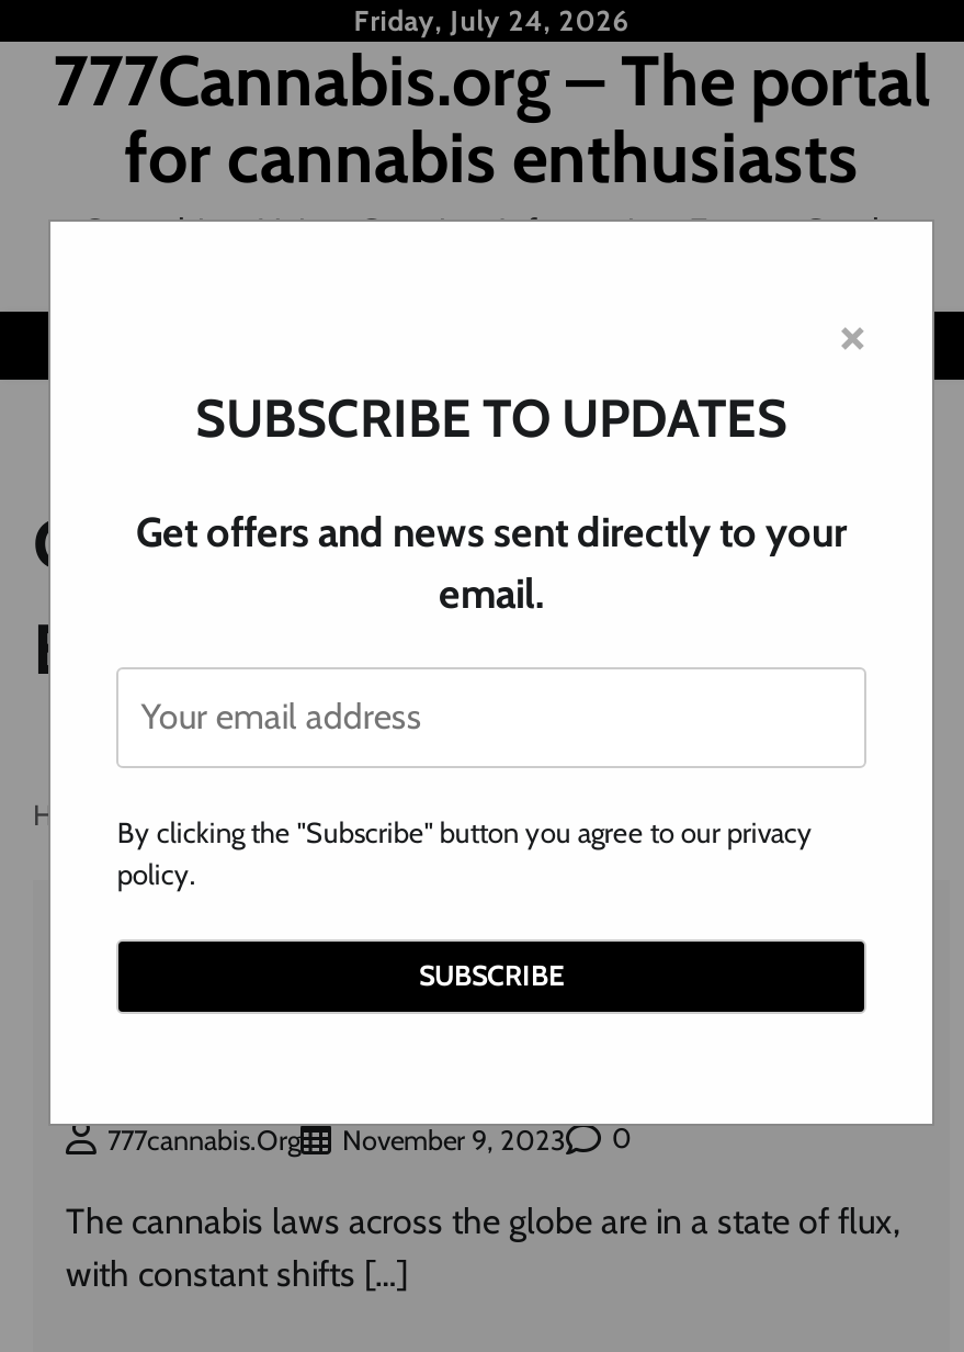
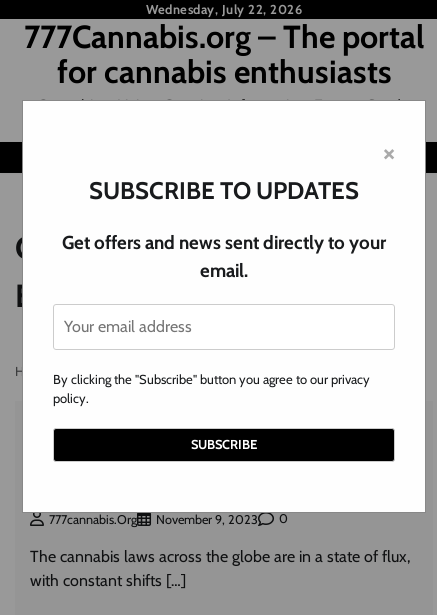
[354,4,629,37] Friday, July 24, 2026 -> [146,2,302,17] Wednesday, July 22, 2026

